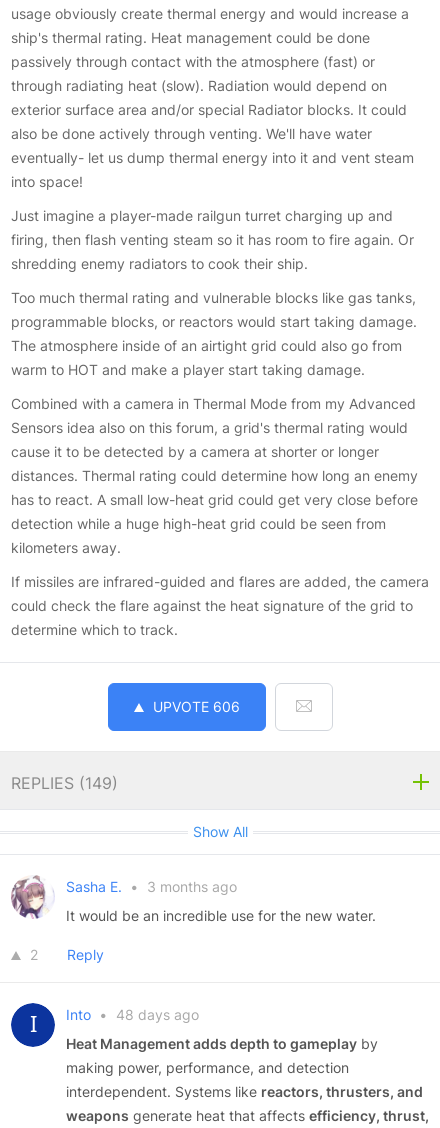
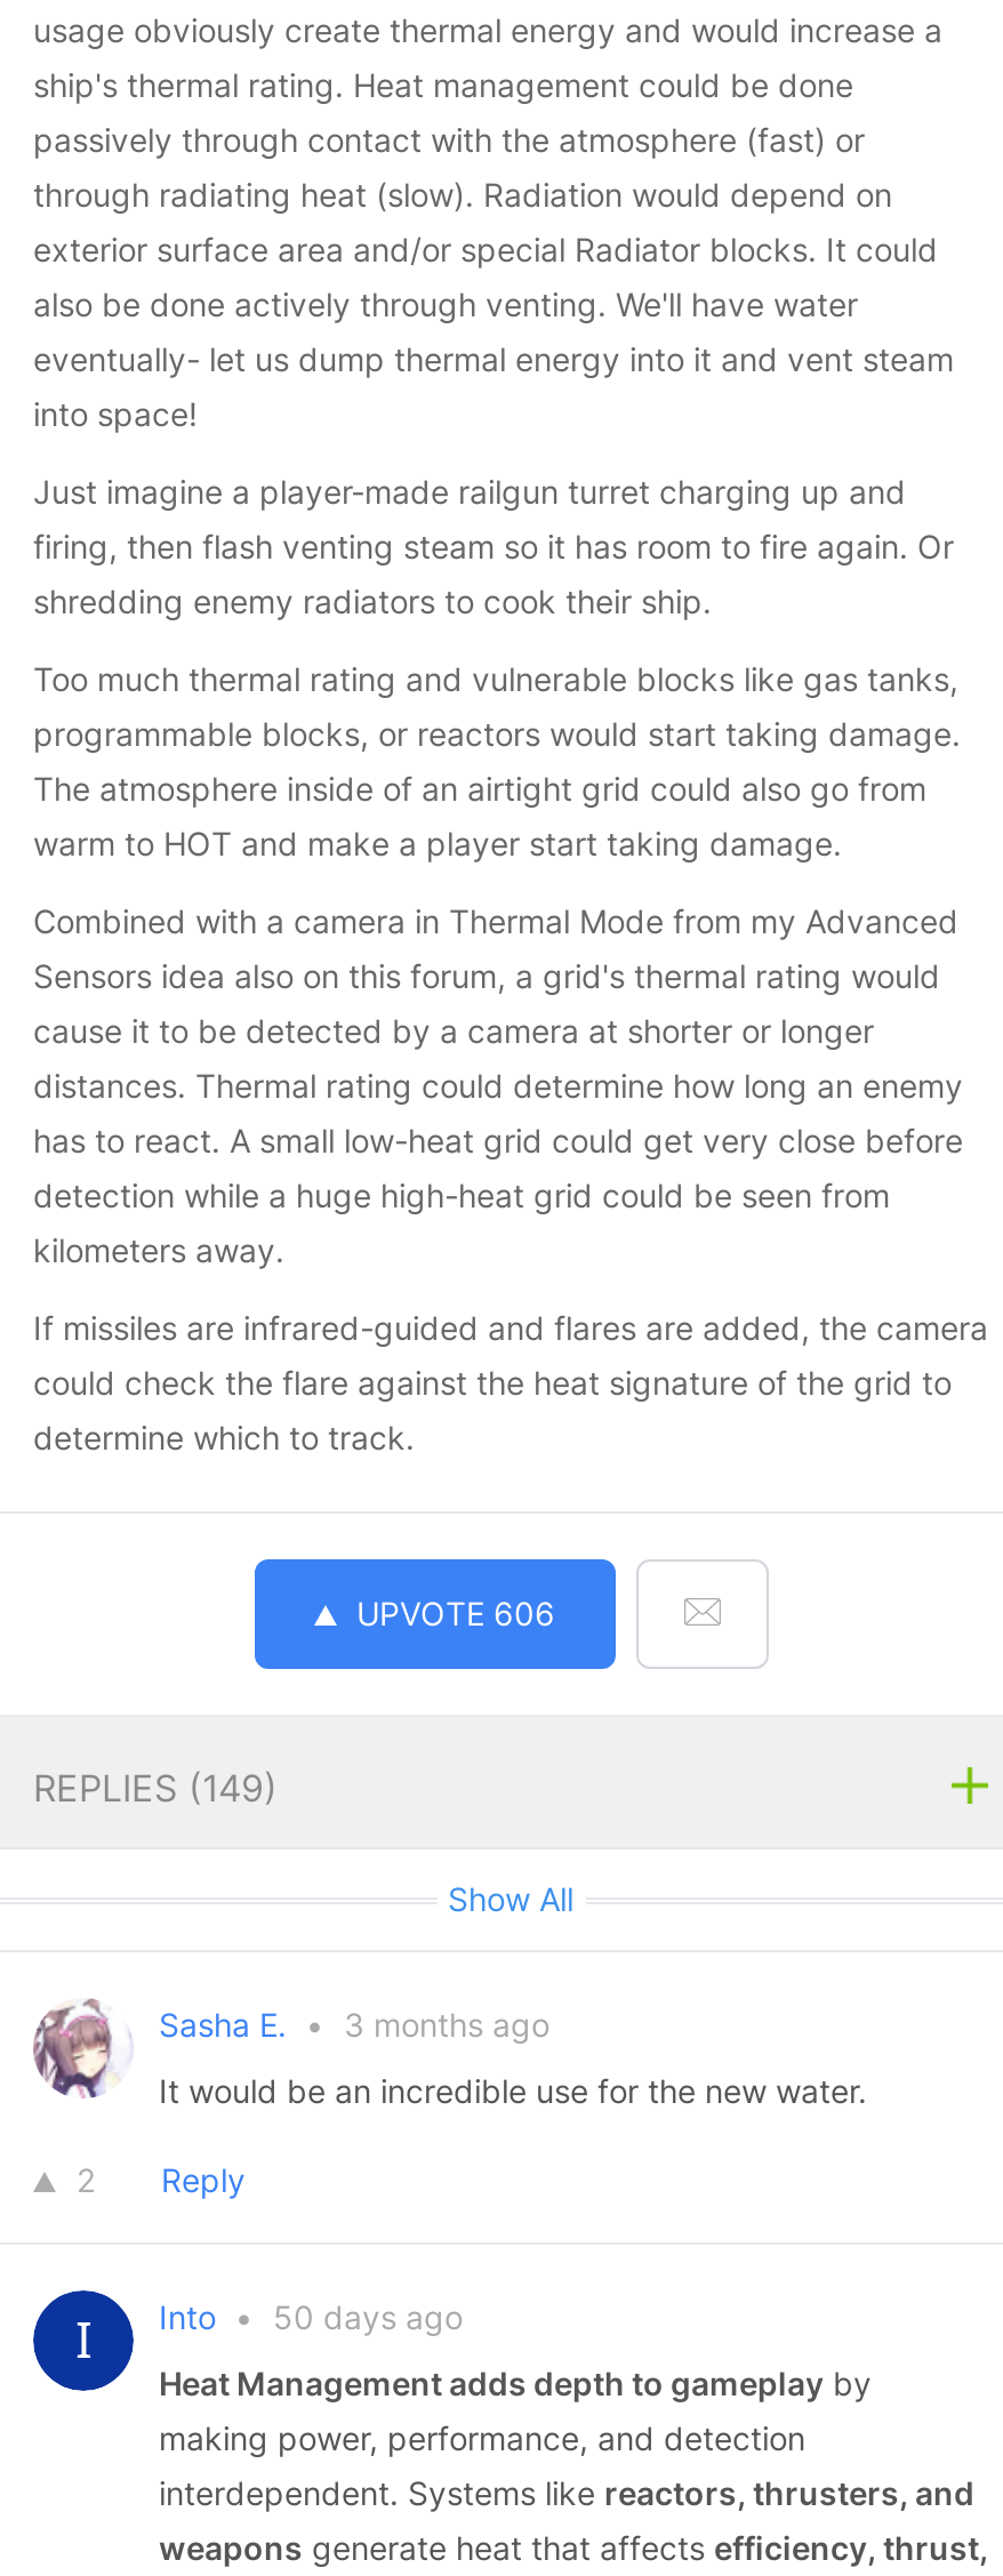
[66,1006,199,1023] Into • 48 days ago -> [159,2297,463,2336] Into • 50 days ago

